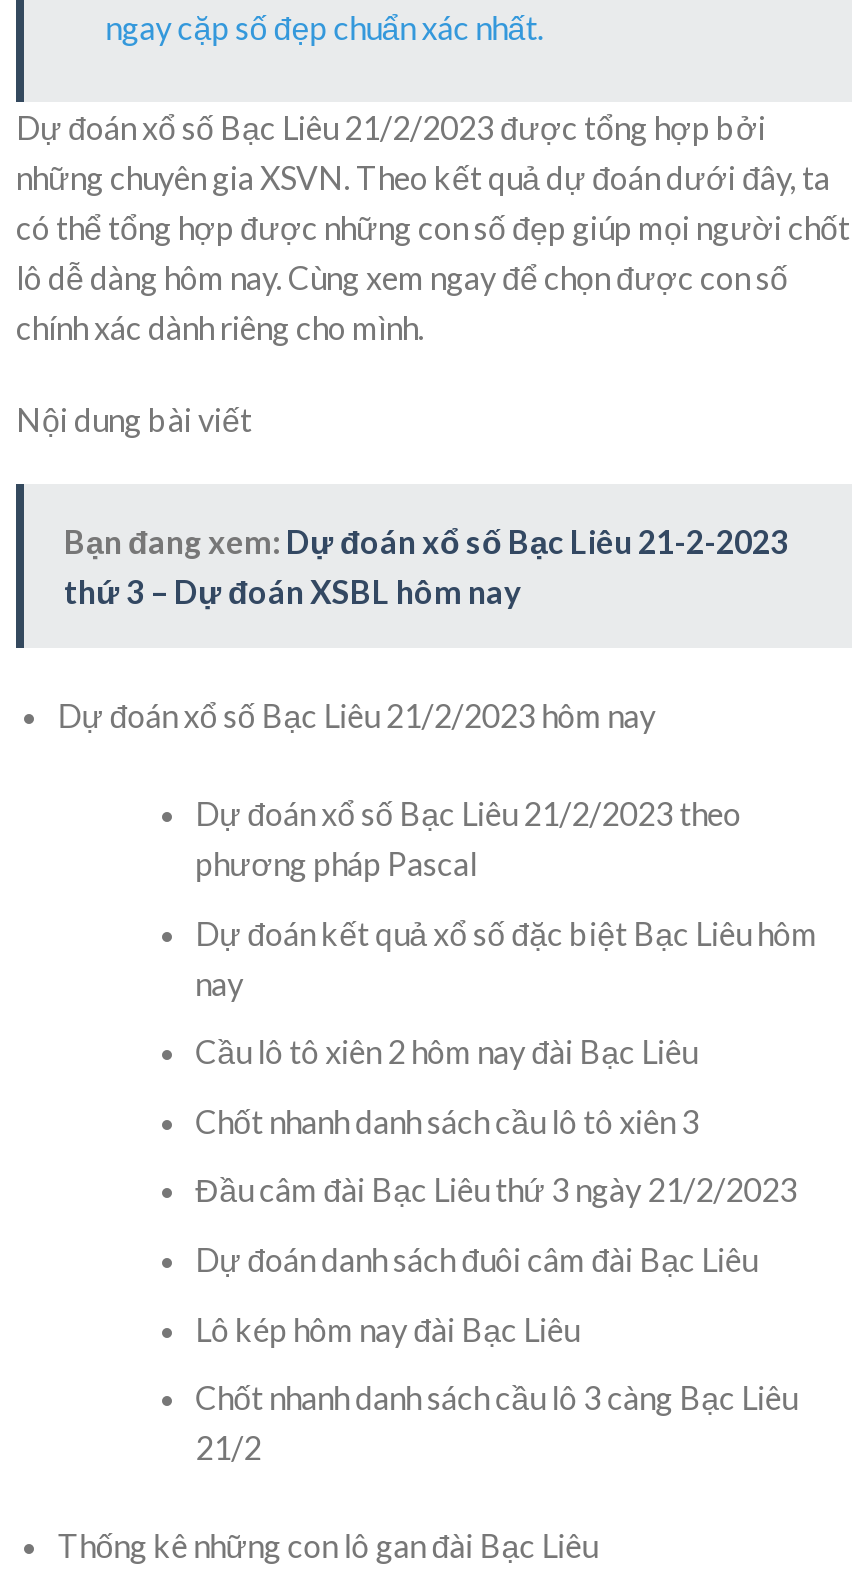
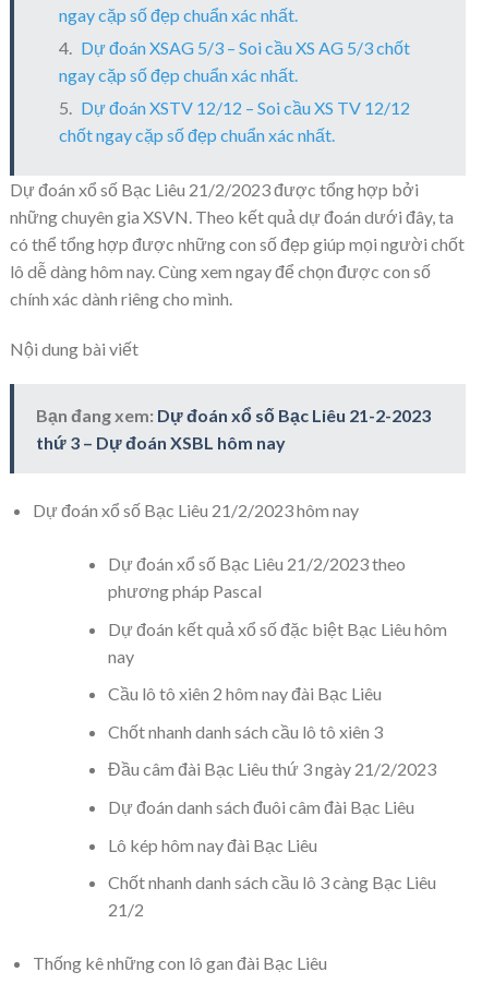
none -> [59,37,410,145] Dự đoán XSAG 5/3 – Soi cầu XS AG 5/3 chốt | ngay cặp số đẹp chuẩn xác nhất. | Dự đoán XSTV 12/12 – Soi cầu XS TV 12/12 | chốt ngay cặp số đẹp chuẩn xác nhất.

